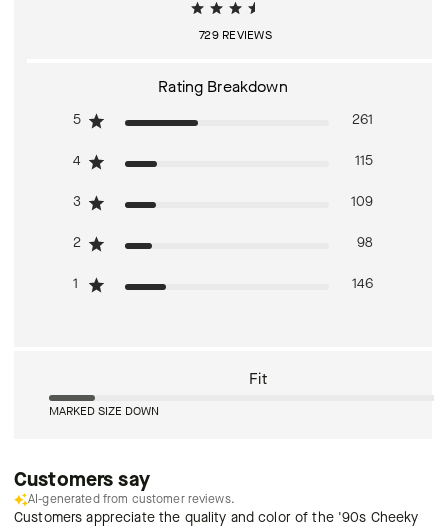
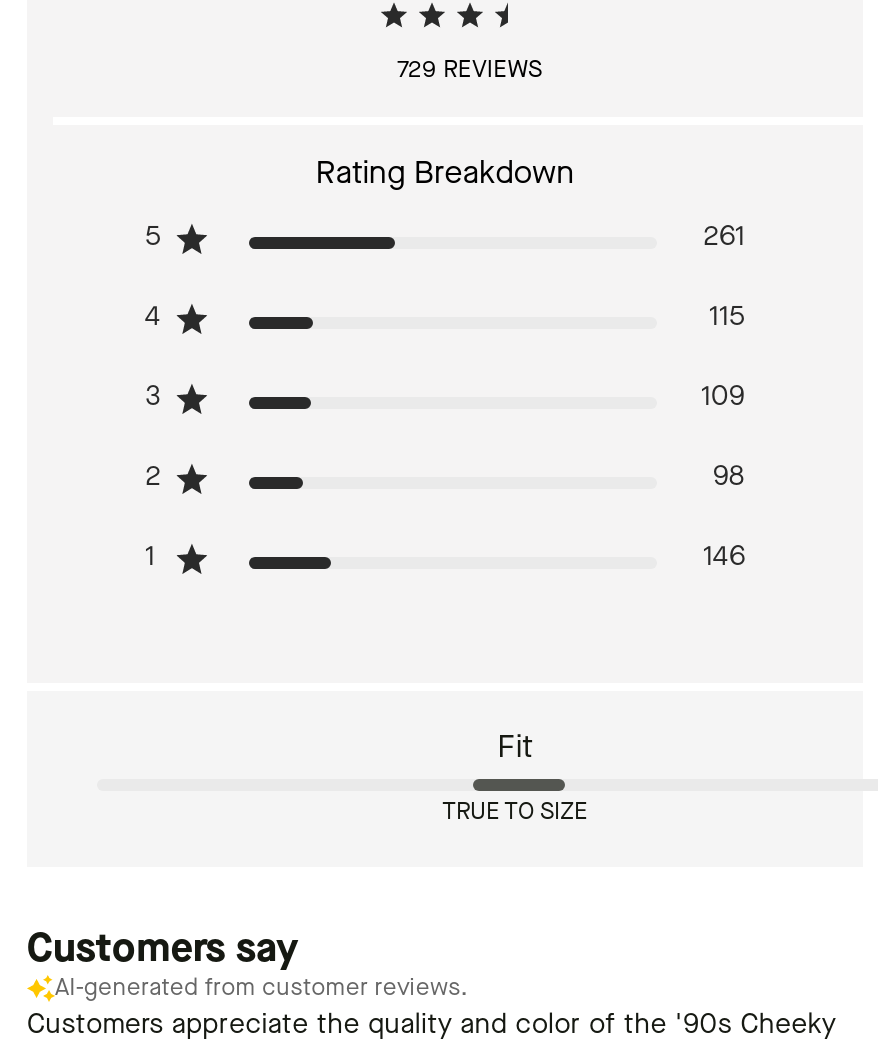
[49,403,159,419] MARKED SIZE DOWN -> [442,795,588,827] TRUE TO SIZE

